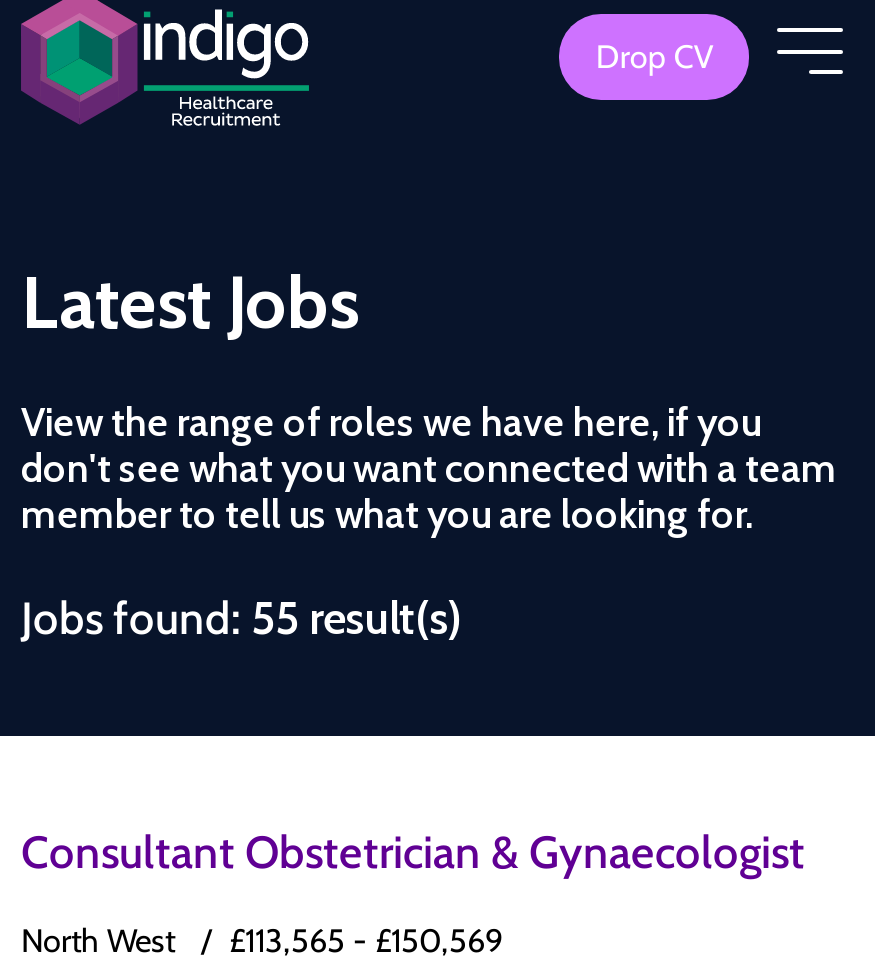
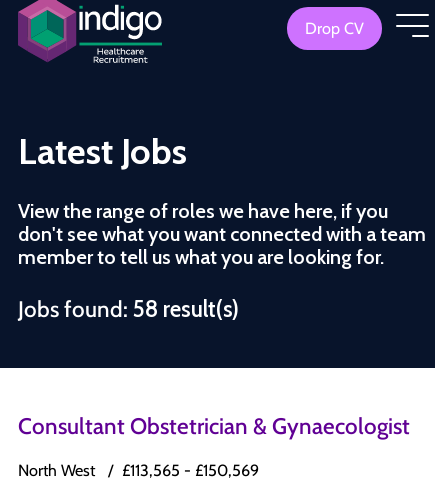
[21,590,461,646] Jobs found: 55 result(s) -> [18,295,239,323] Jobs found: 58 result(s)

